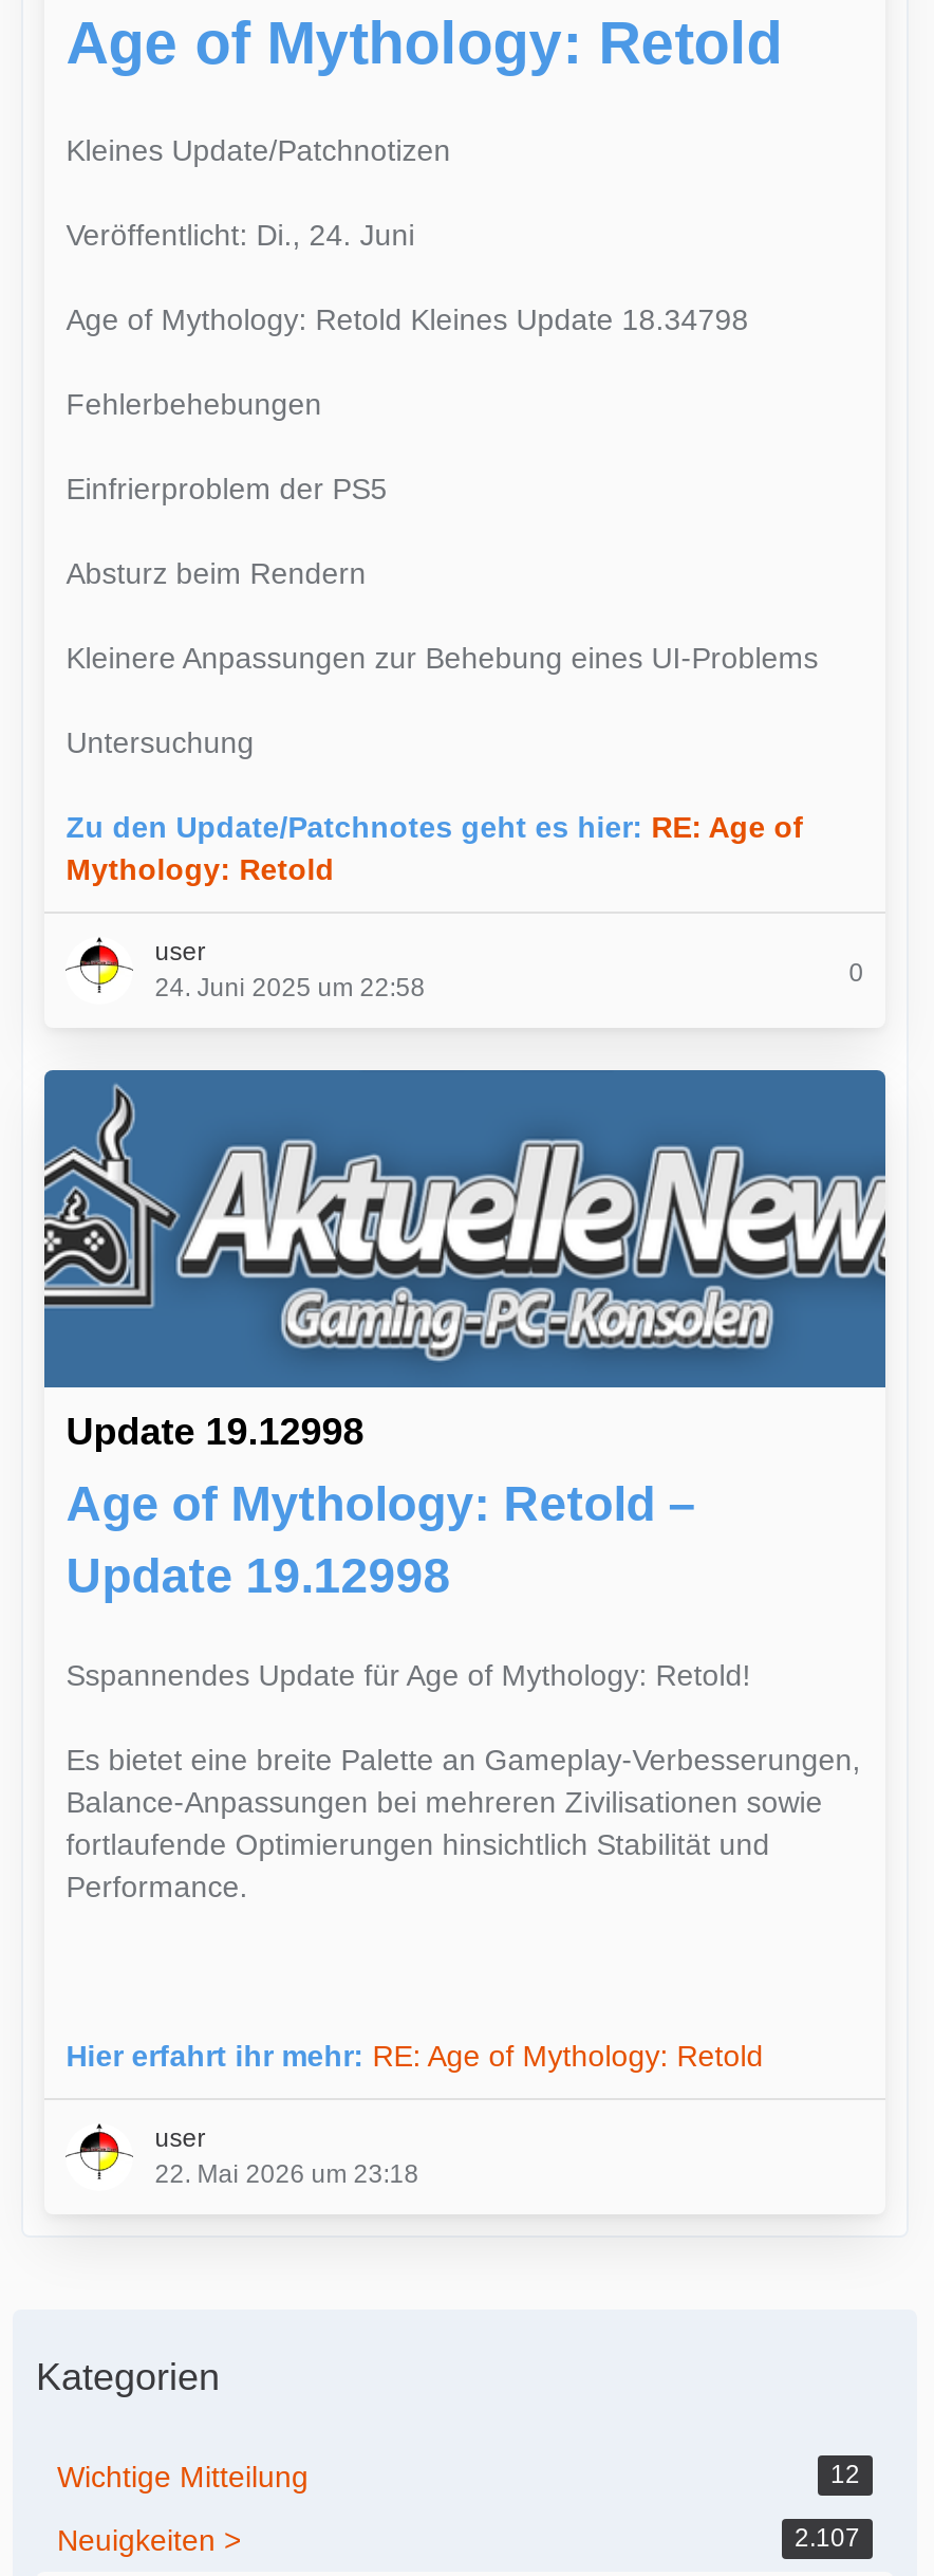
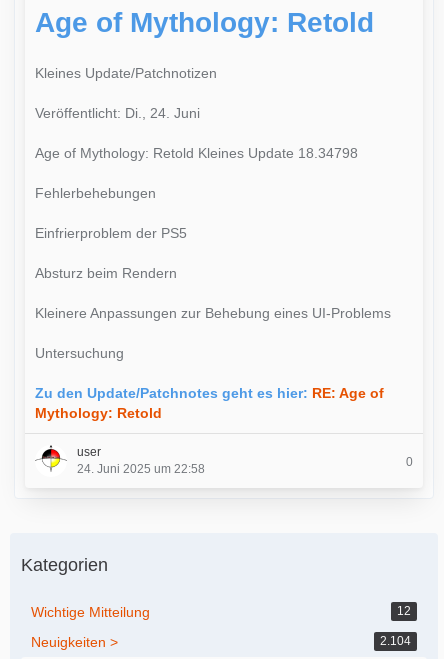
[42,1068,888,1903] [image] | Update 19.12998 | Age of Mythology: Retold – | Update 19.12998 | Sspannendes Update für Age of Mythology: Retold! | Es bietet eine breite Palette an Gameplay-Verbesserungen, | Balance-Anpassungen bei mehreren Zivilisationen sowie | fortlaufende Optimierungen hinsichtlich Stabilität und | Performance. -> none
[66,2038,763,2188] Hier erfahrt ihr mehr: RE: Age of Mythology: Retold | user | 22. Mai 2026 um 23:18 -> none
[795,2523,860,2553] 2.107 -> [380,634,411,648] 2.104

